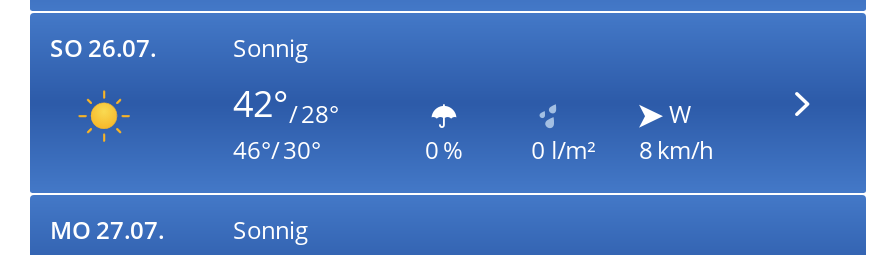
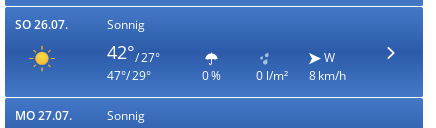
[233,79,339,131] 42°/ 28° -> [106,40,159,66] 42°/ 27°
[233,133,321,167] 46°/ 30° -> [106,67,150,84] 47°/ 29°

